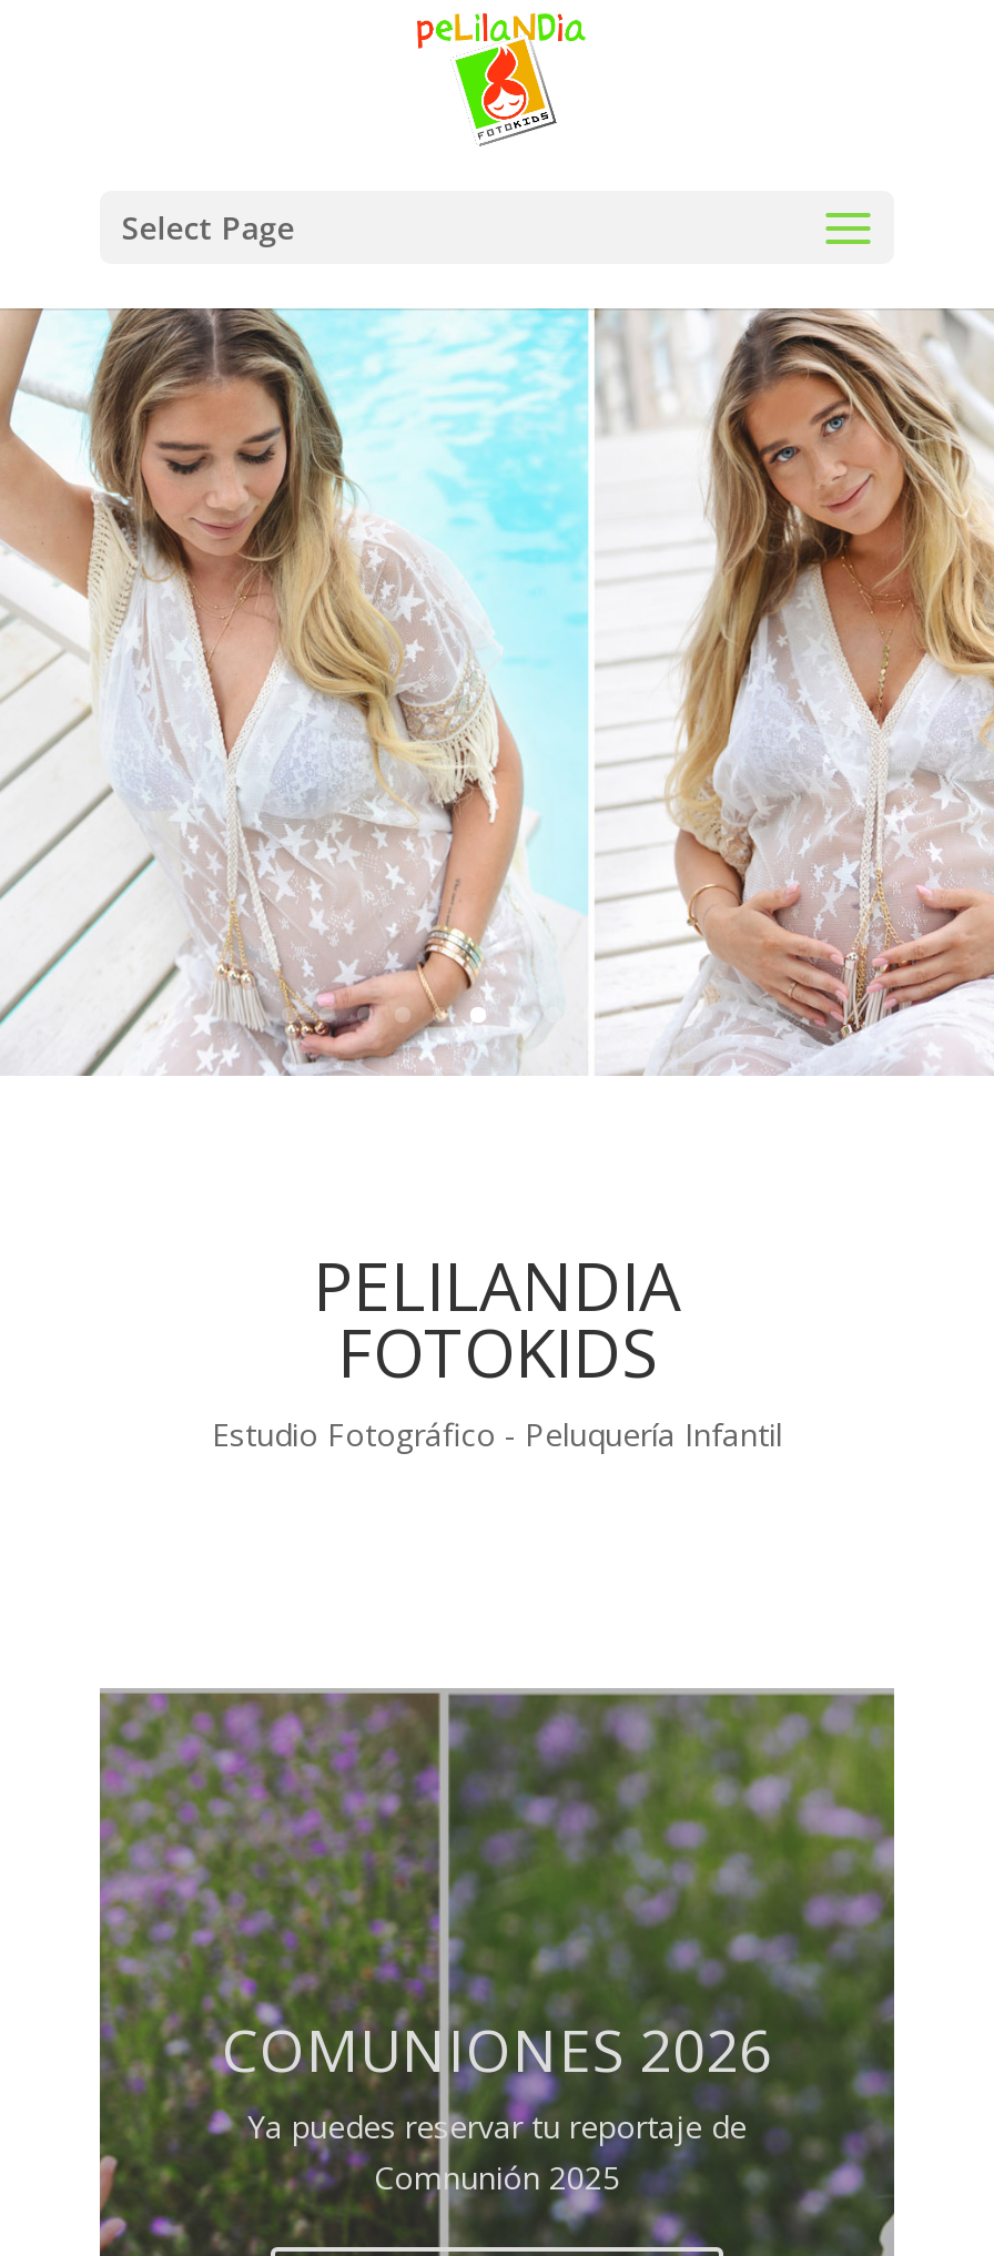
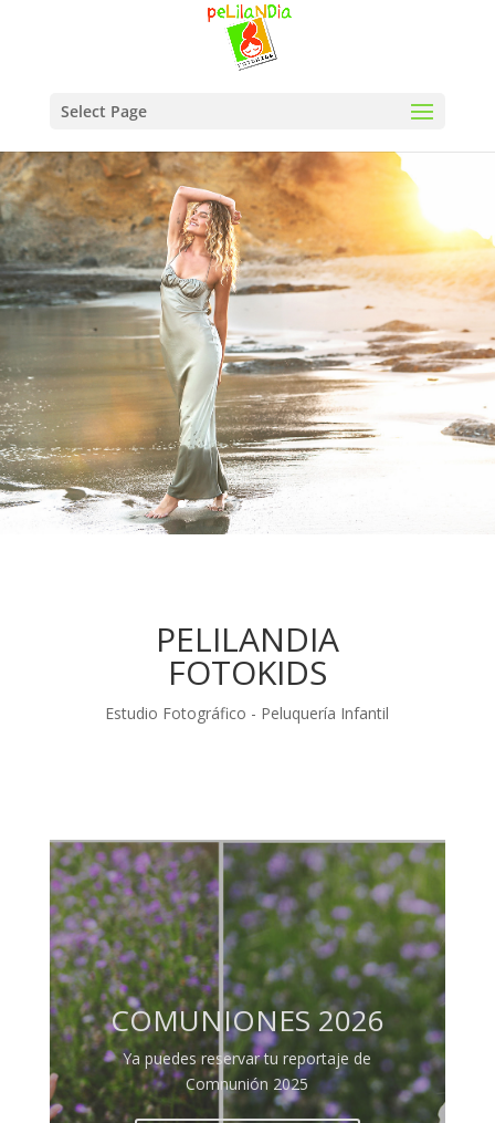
[7,306,987,1078] [image] -> [3,150,492,535] [image]

